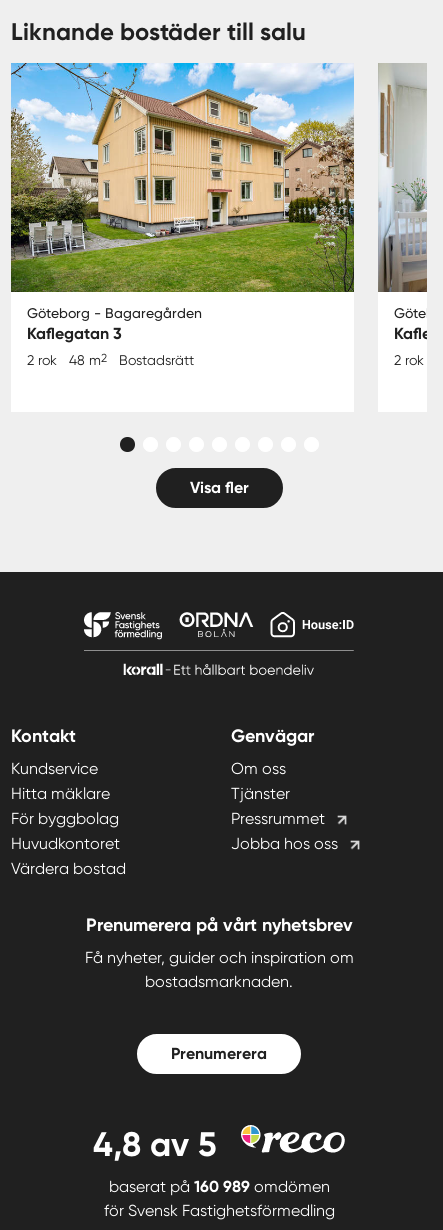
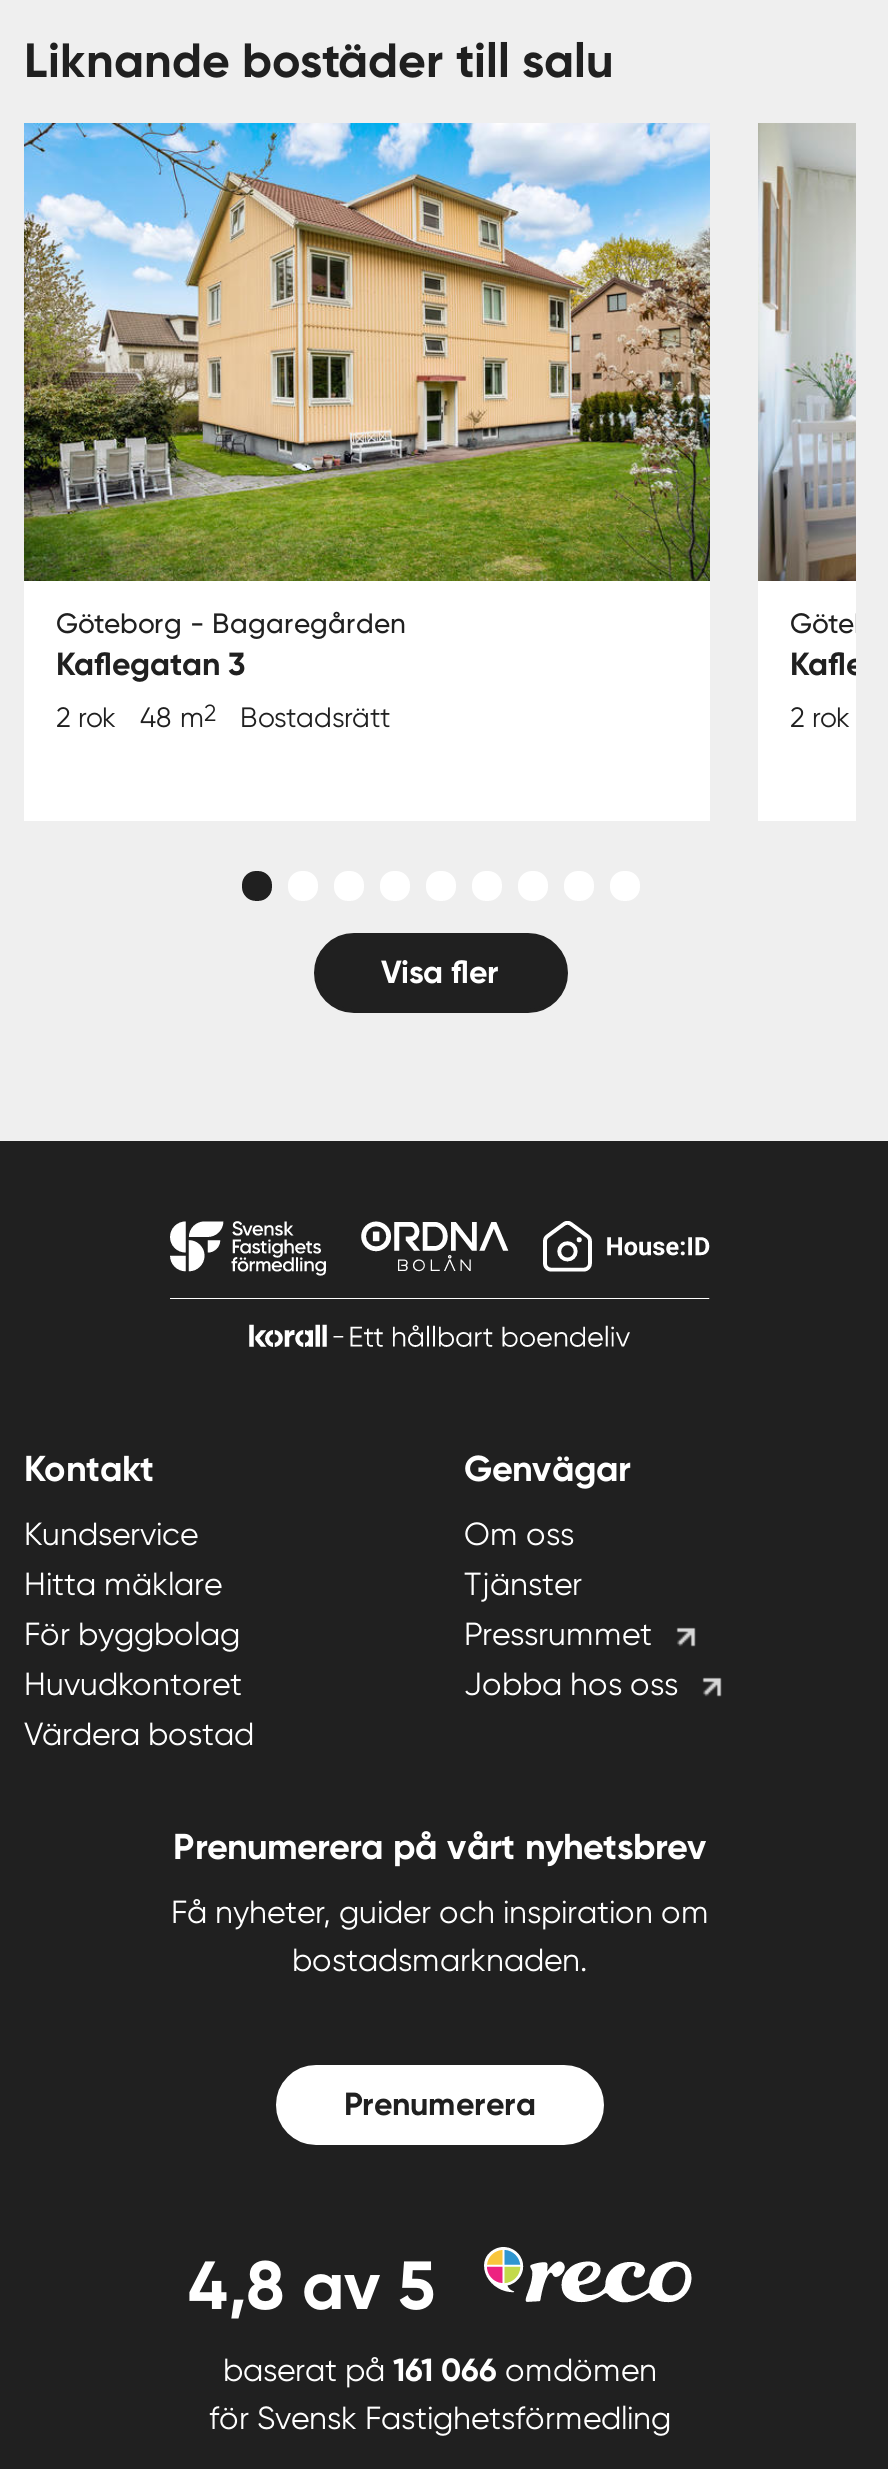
[108,1177,329,1196] baserat på 160 989 omdömen -> [223,2352,657,2390] baserat på 161 066 omdömen

